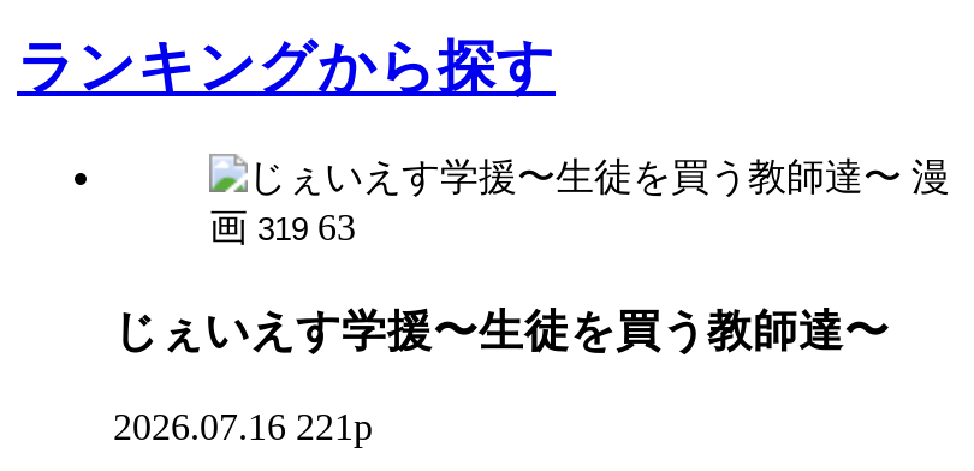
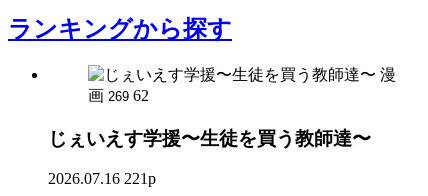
[209,207,356,248] 画 319 63 -> [88,87,149,104] 画 269 62

